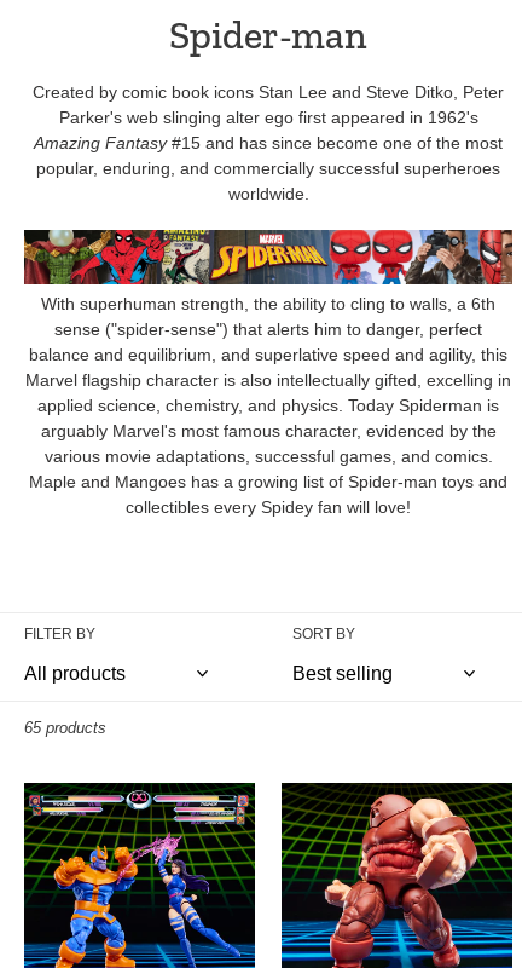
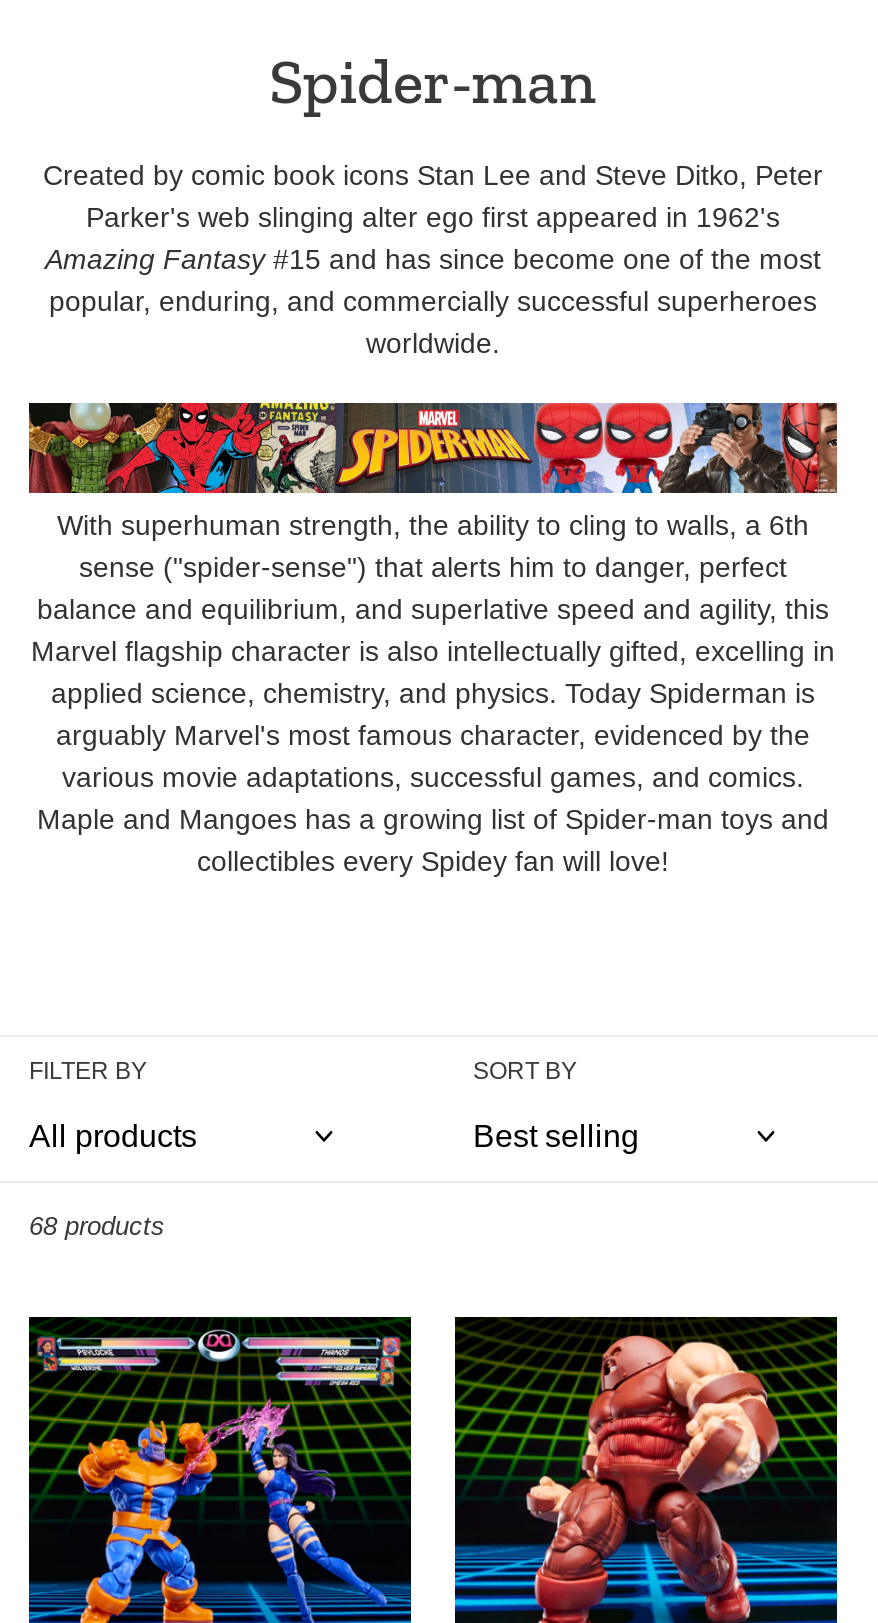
[24,719,106,737] 65 products -> [29,1211,165,1241] 68 products

